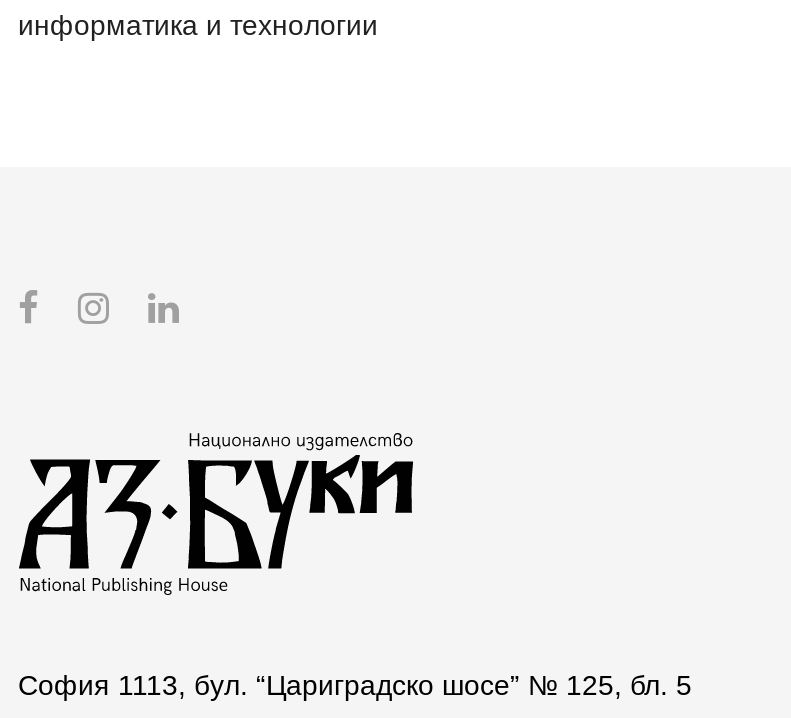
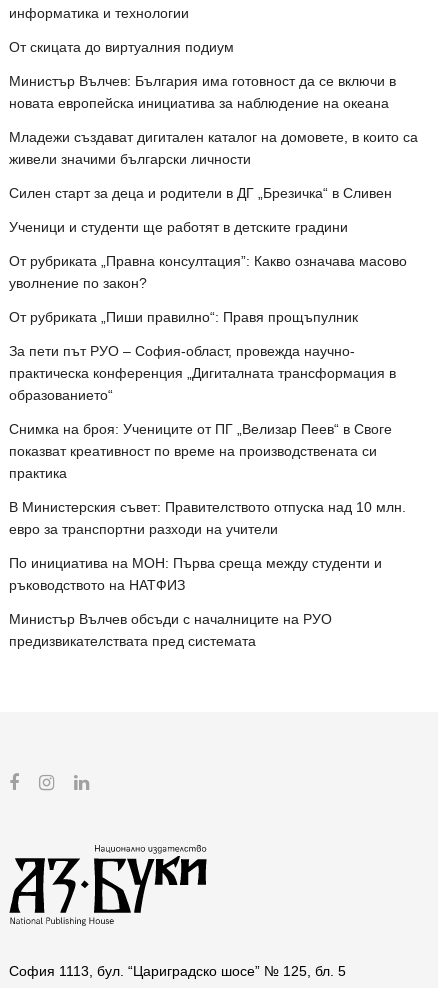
none -> [9,39,418,649] От скицата до виртуалния подиум | Министър Вълчев: България има готовност да се включи в | новата европейска инициатива за наблюдение на океана | Младежи създават дигитален каталог на домовете, в които са | живели значими български личности | Силен старт за деца и родители в ДГ „Брезичка“ в Сливен | Ученици и студенти ще работят в детските градини | От рубриката „Правна консултация”: Какво означава масово | уволнение по закон? | От рубриката „Пиши правилно“: Правя прощъпулник | За пети път РУО – София-област, провежда научно- | практическа конференция „Дигиталната трансформация в | образованието“ | Снимка на броя: Учениците от ПГ „Велизар Пеев“ в Своге | показват креативност по време на производствената си | практика | В Министерския съвет: Правителството отпуска над 10 млн. | евро за транспортни разходи на учители | По инициатива на МОН: Първа среща между студенти и | ръководството на НАТФИЗ | Министър Вълчев обсъди с началниците на РУО | предизвикателствата пред системата

